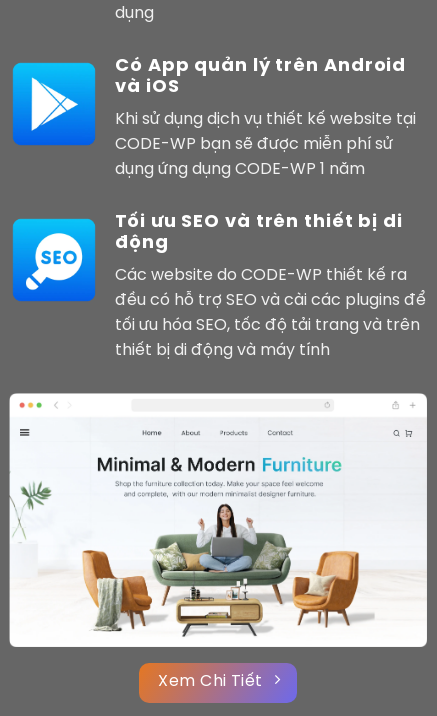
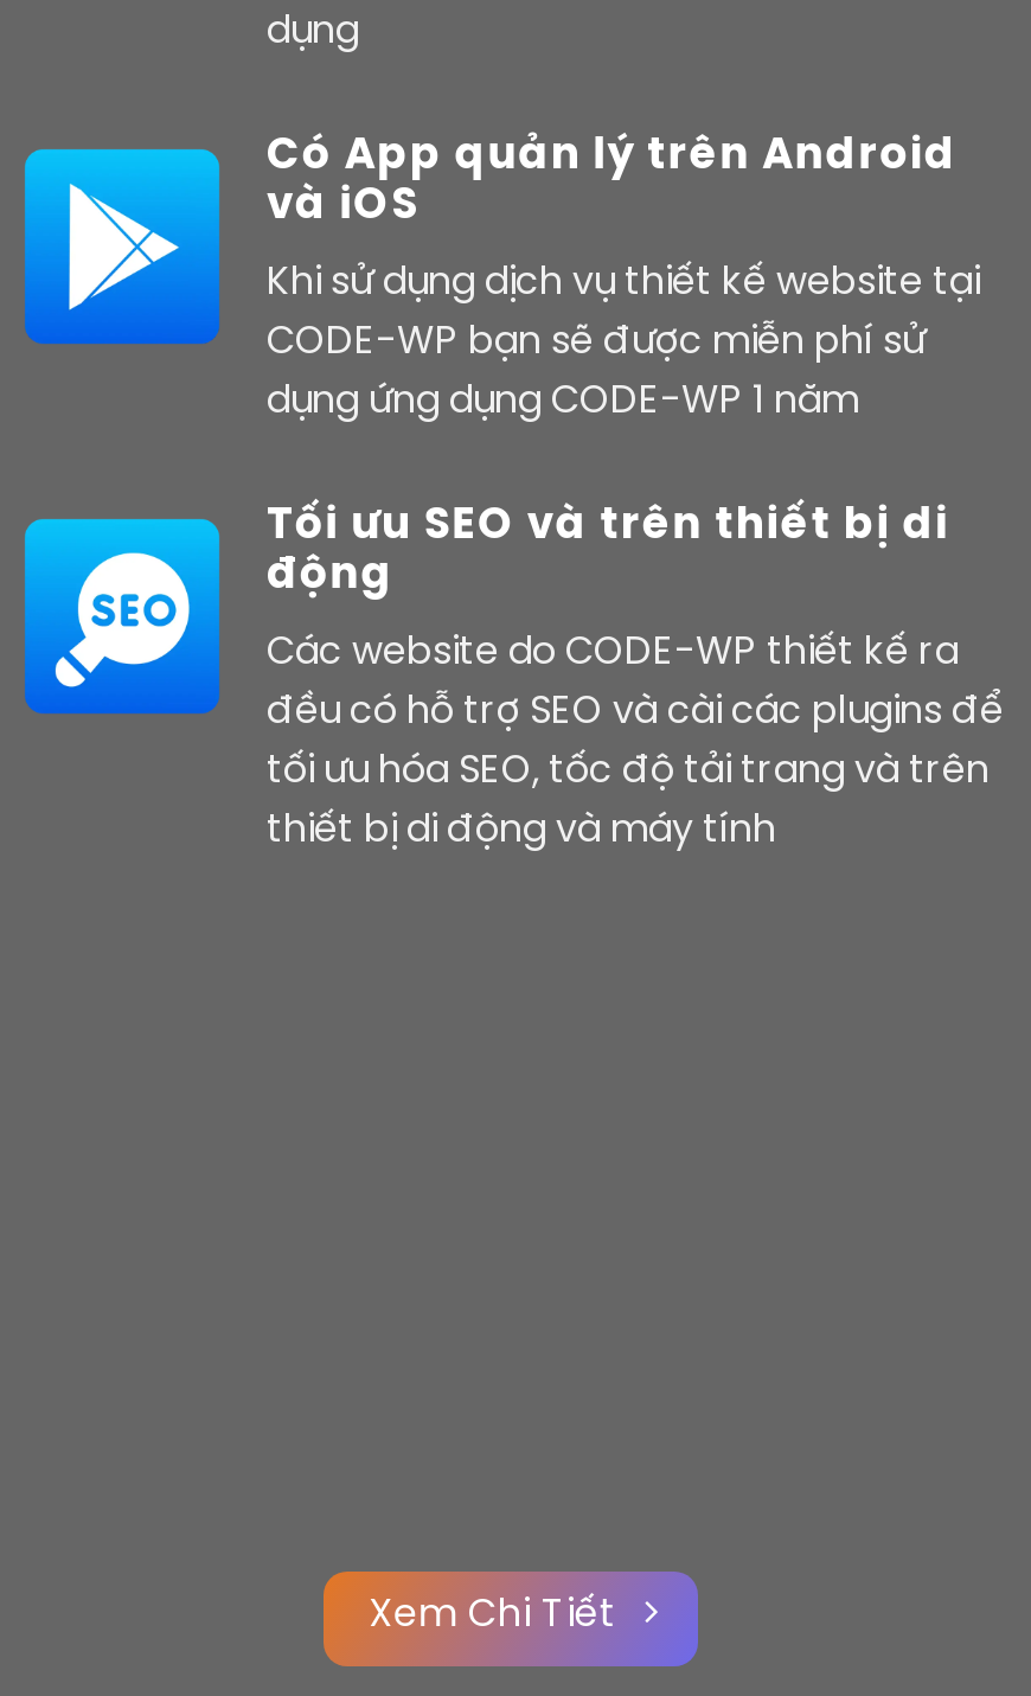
[9,393,428,648] [image] -> none

